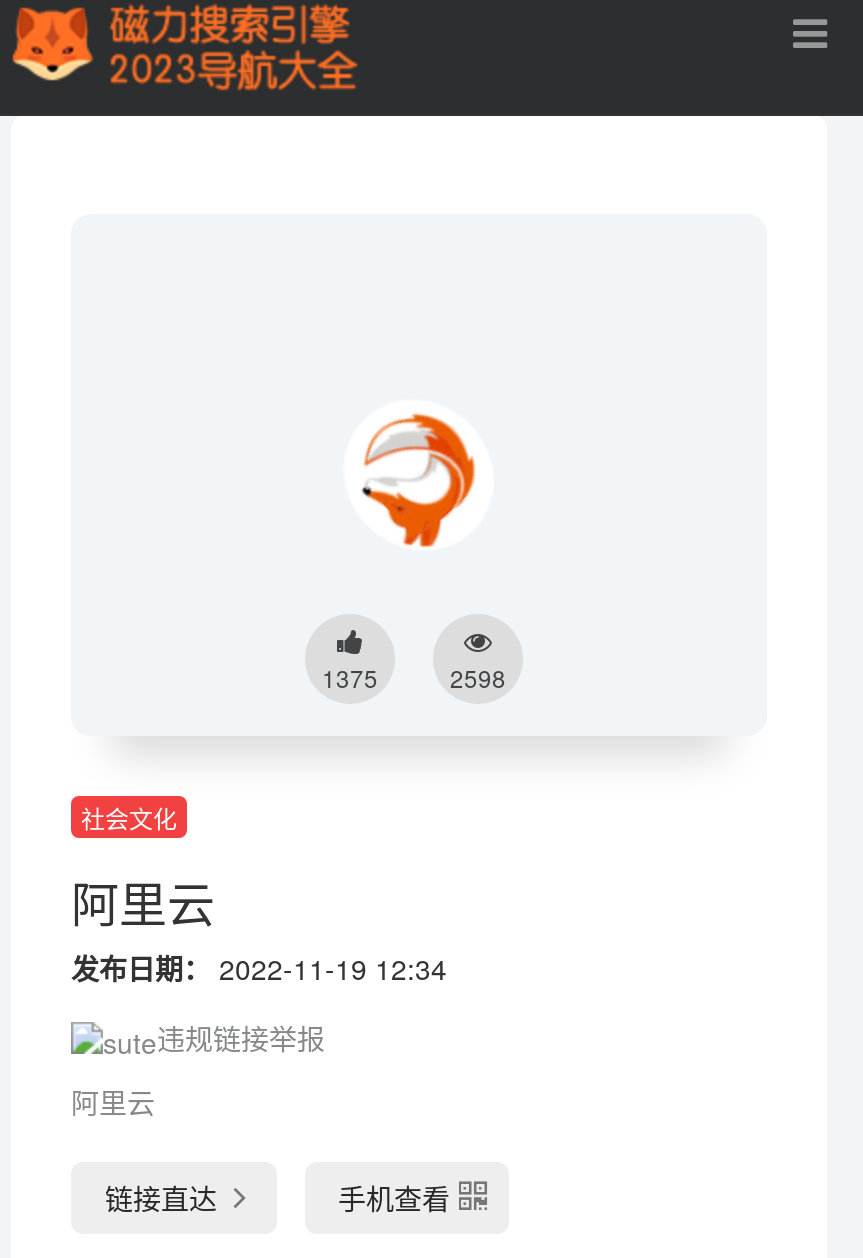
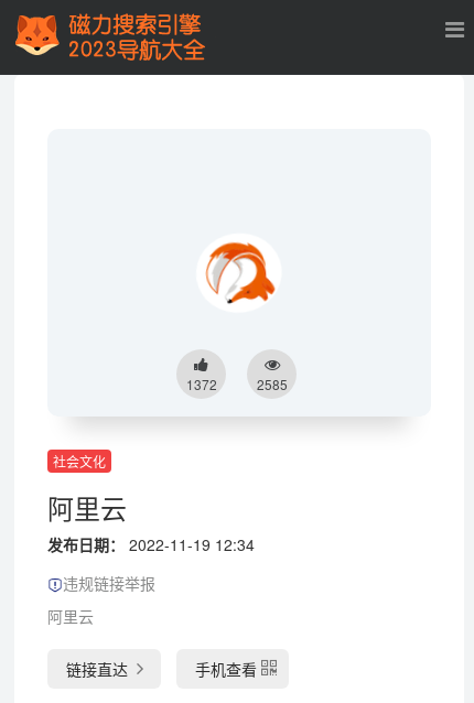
[359,412,483,548] [image] -> [205,239,276,312] [image]
[322,660,378,694] 1375 -> [186,375,217,394] 1372
[450,660,506,694] 2598 -> [256,375,287,394] 2585

